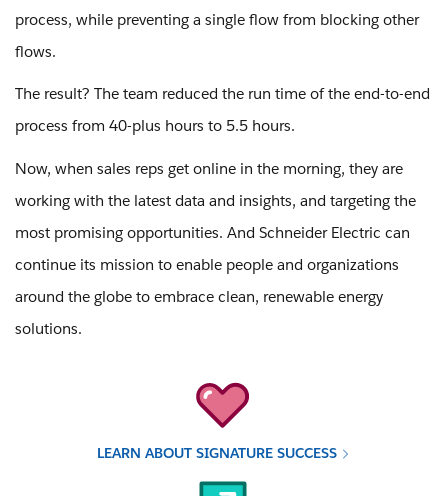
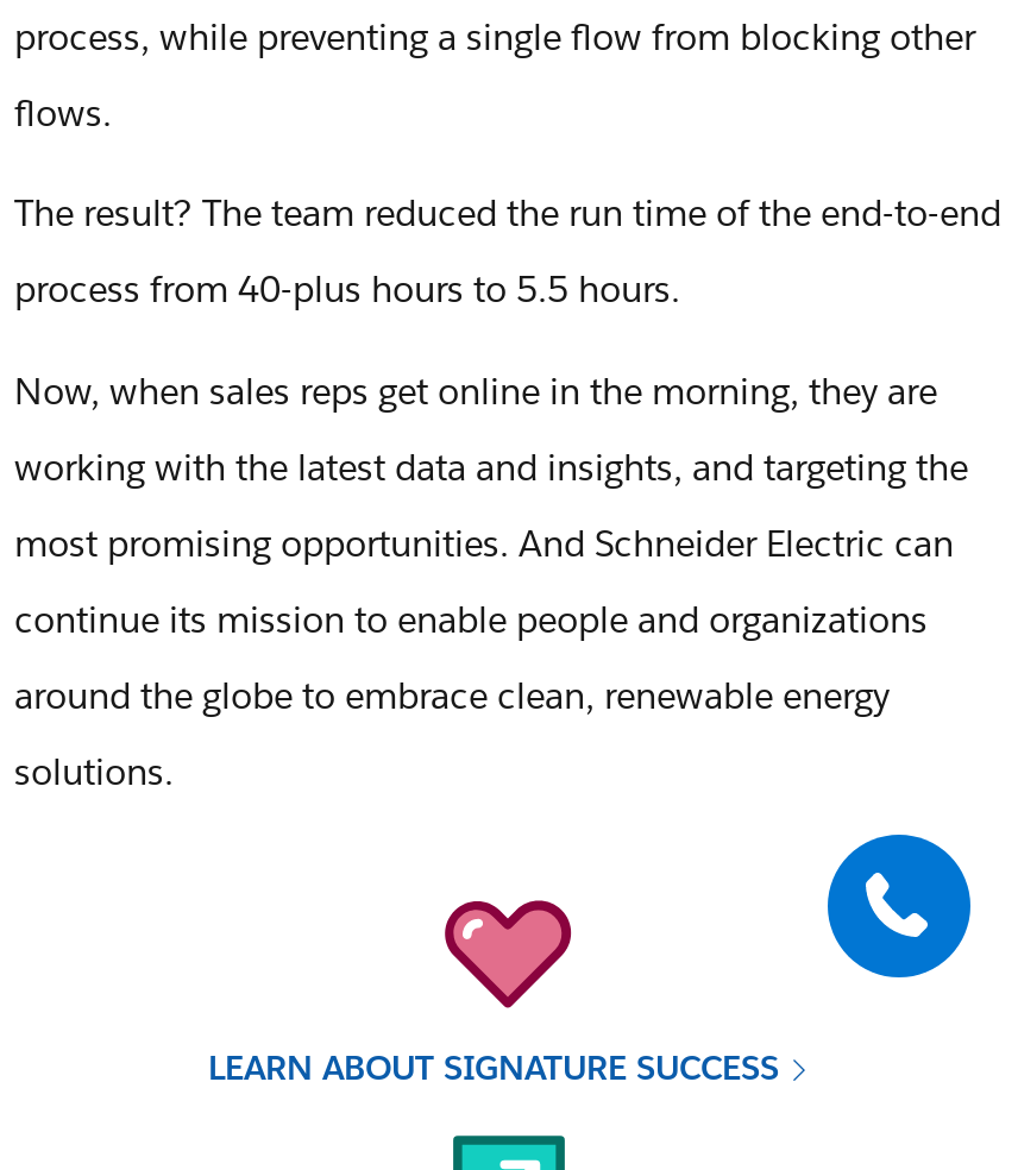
none -> [825,832,973,980] [image]

